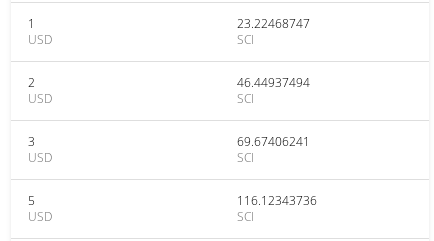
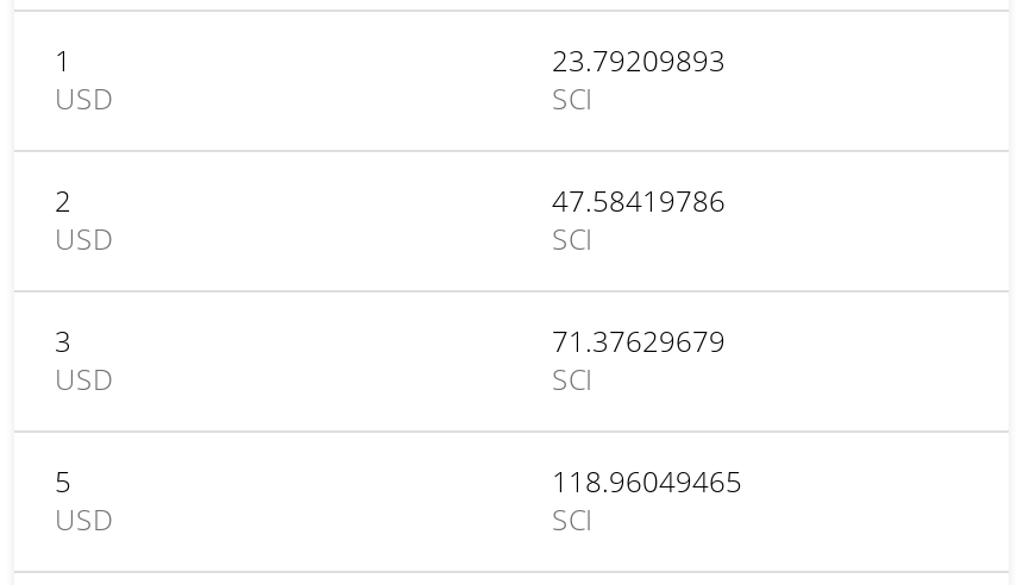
[237,15,310,32] 23.22468747 -> [552,40,726,81] 23.79209893
[237,74,310,91] 46.44937494 -> [552,181,726,221] 47.58419786
[237,133,310,150] 69.67406241 -> [552,321,726,361] 71.37629679
[237,192,317,209] 116.12343736 -> [552,461,742,502] 118.96049465

